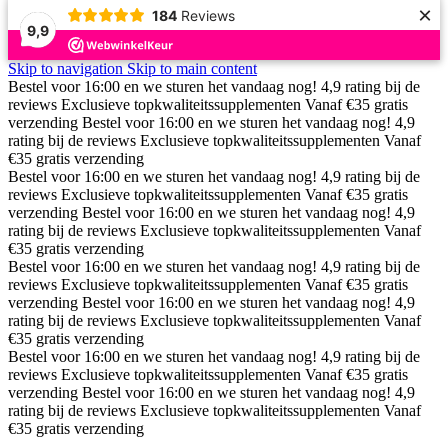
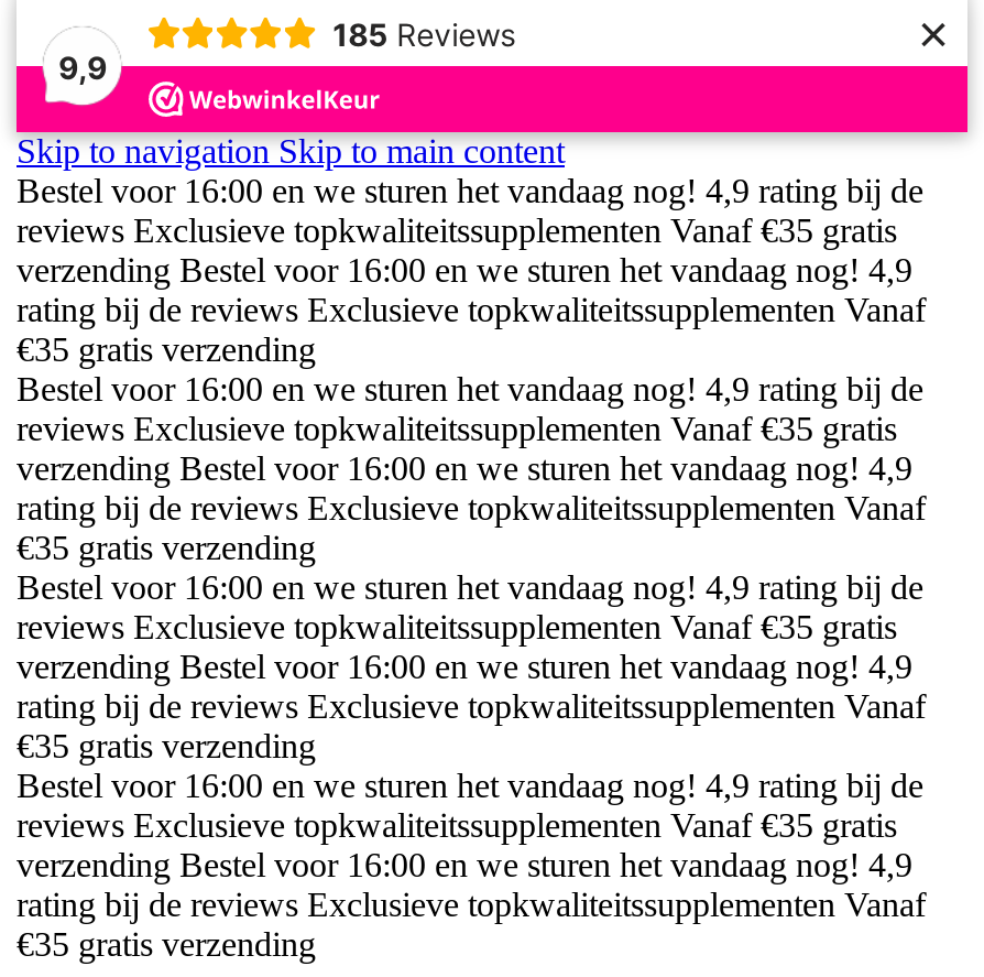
[152,6,235,23] 184 Reviews -> [333,14,515,52] 185 Reviews

